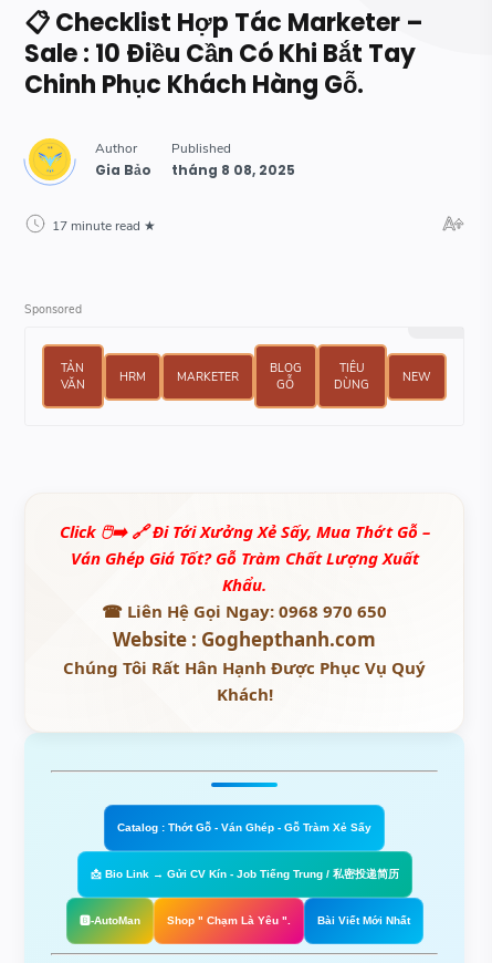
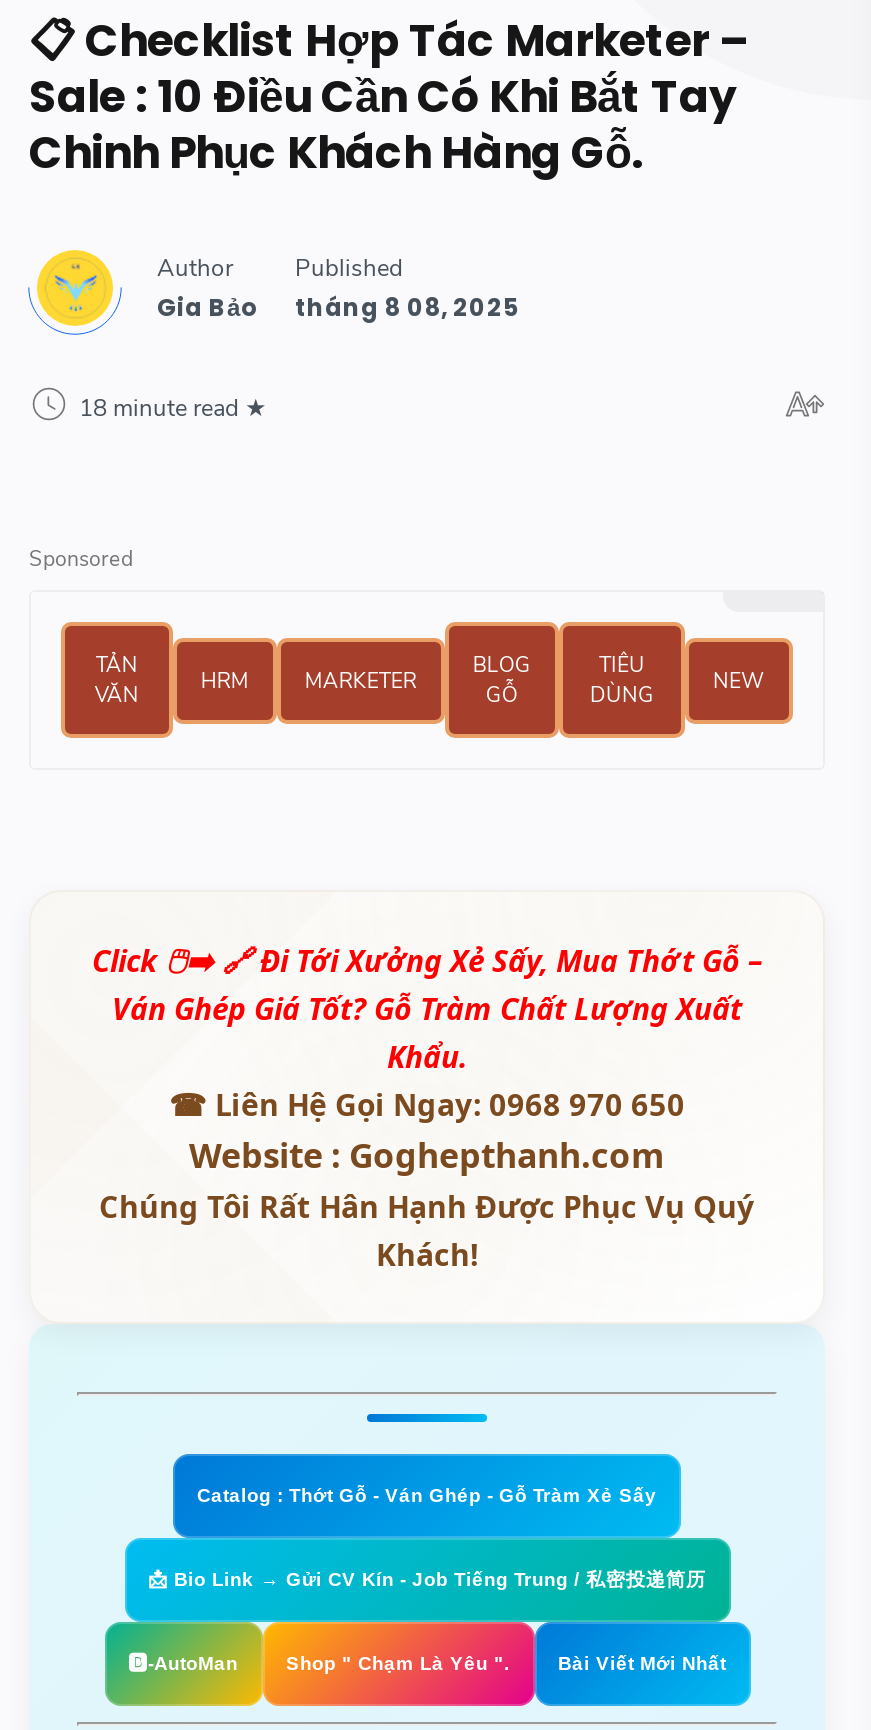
[52,217,140,235] 17 minute read -> [79,392,239,424] 18 minute read

